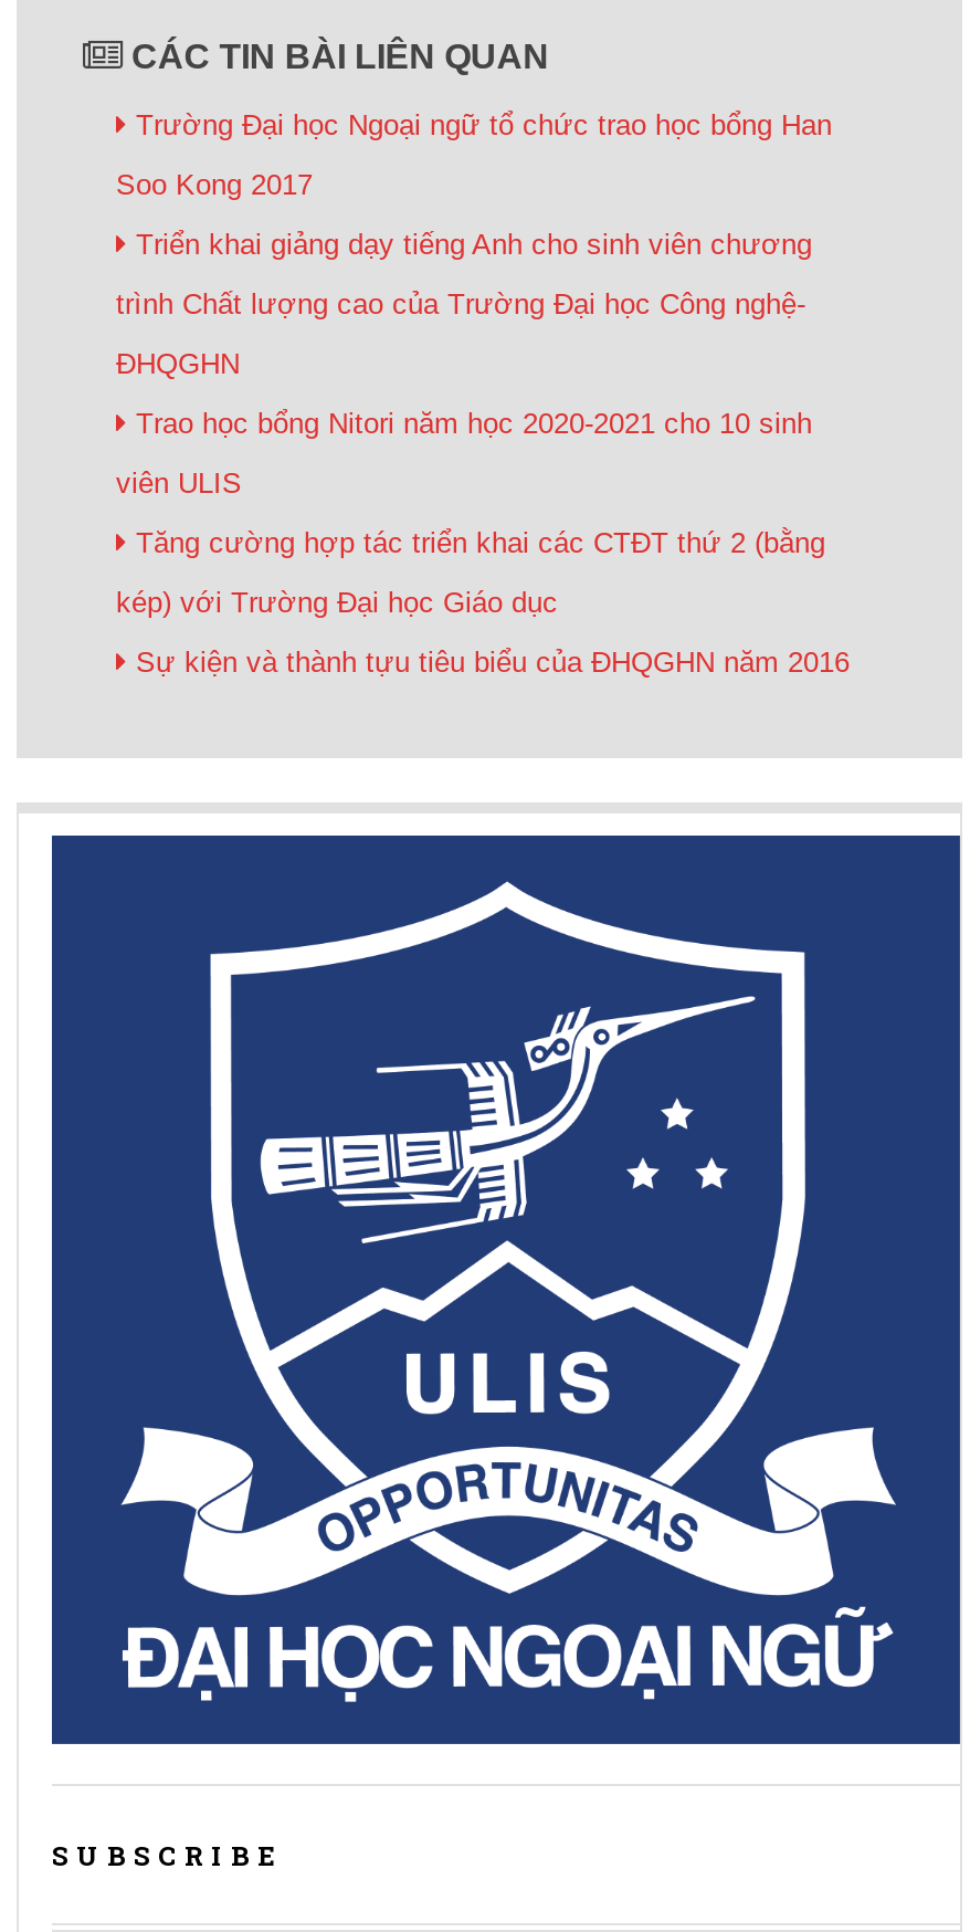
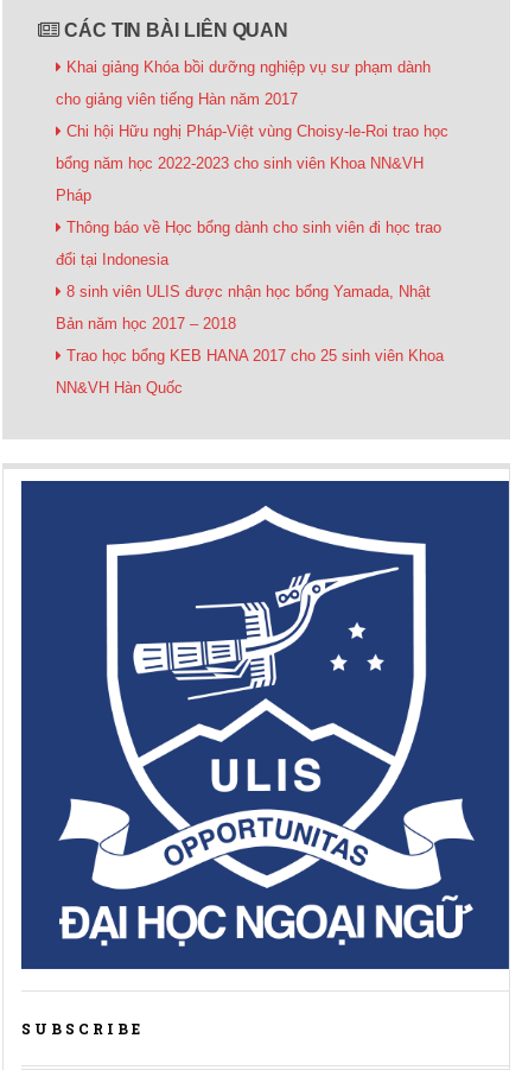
[116,108,850,678] Trường Đại học Ngoại ngữ tổ chức trao học bổng Han | Soo Kong 2017 | Triển khai giảng dạy tiếng Anh cho sinh viên chương | trình Chất lượng cao của Trường Đại học Công nghệ- | ĐHQGHN | Trao học bổng Nitori năm học 2020-2021 cho 10 sinh | viên ULIS | Tăng cường hợp tác triển khai các CTĐT thứ 2 (bằng | kép) với Trường Đại học Giáo dục | Sự kiện và thành tựu tiêu biểu của ĐHQGHN năm 2016 -> [56,58,448,397] Khai giảng Khóa bồi dưỡng nghiệp vụ sư phạm dành | cho giảng viên tiếng Hàn năm 2017 | Chi hội Hữu nghị Pháp-Việt vùng Choisy-le-Roi trao học | bổng năm học 2022-2023 cho sinh viên Khoa NN&VH | Pháp | Thông báo về Học bổng dành cho sinh viên đi học trao | đổi tại Indonesia | 8 sinh viên ULIS được nhận học bổng Yamada, Nhật | Bản năm học 2017 – 2018 | Trao học bổng KEB HANA 2017 cho 25 sinh viên Khoa | NN&VH Hàn Quốc

